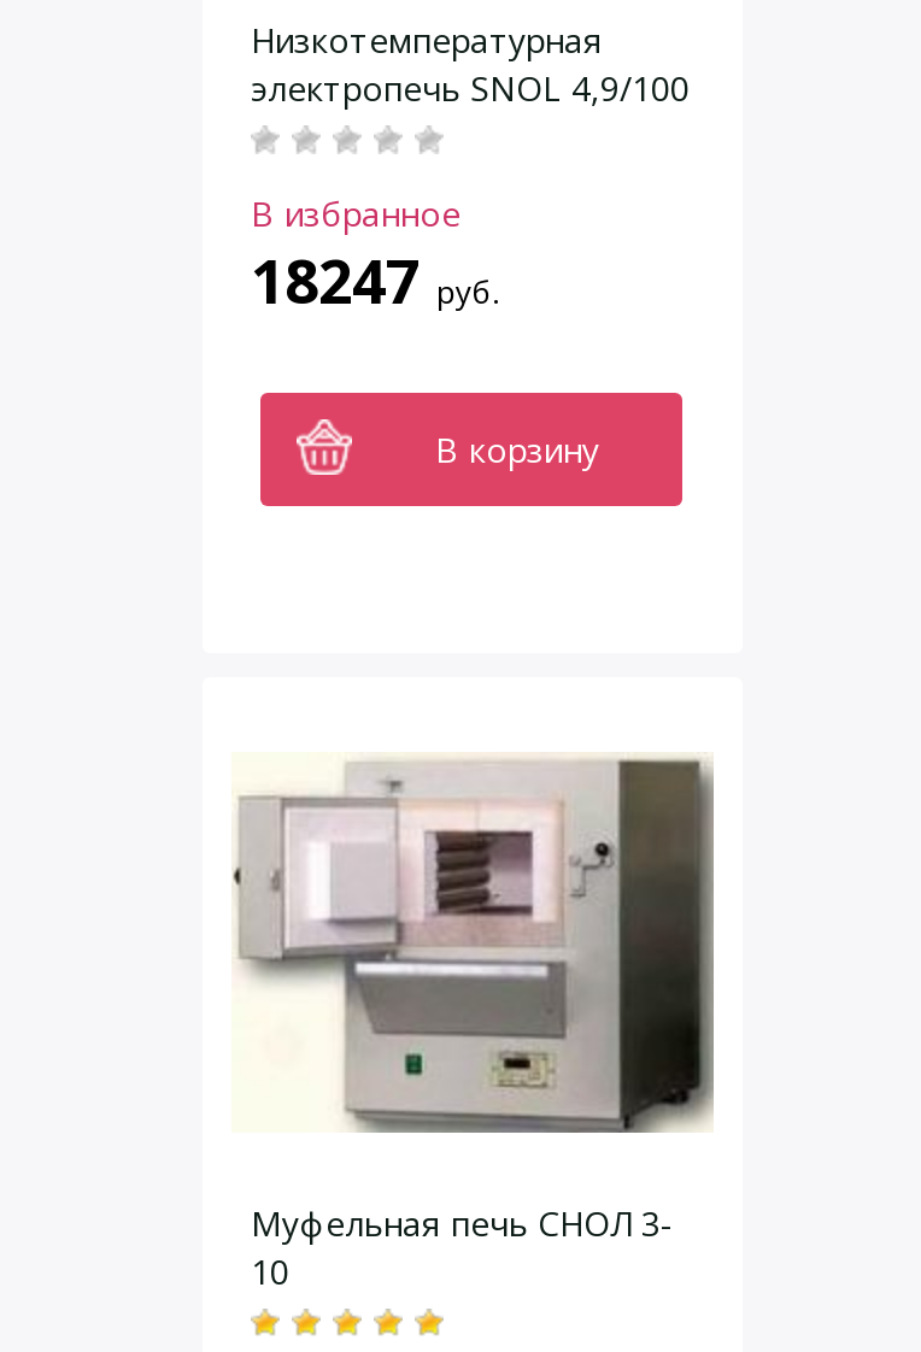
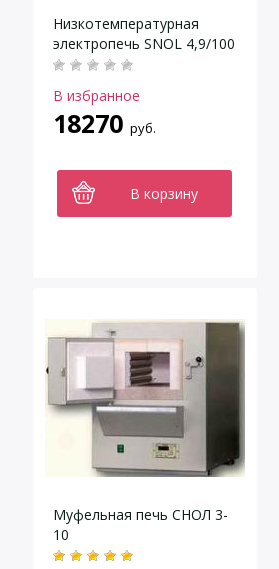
[251,239,499,321] 18247 руб. -> [53,106,156,140] 18270 руб.

